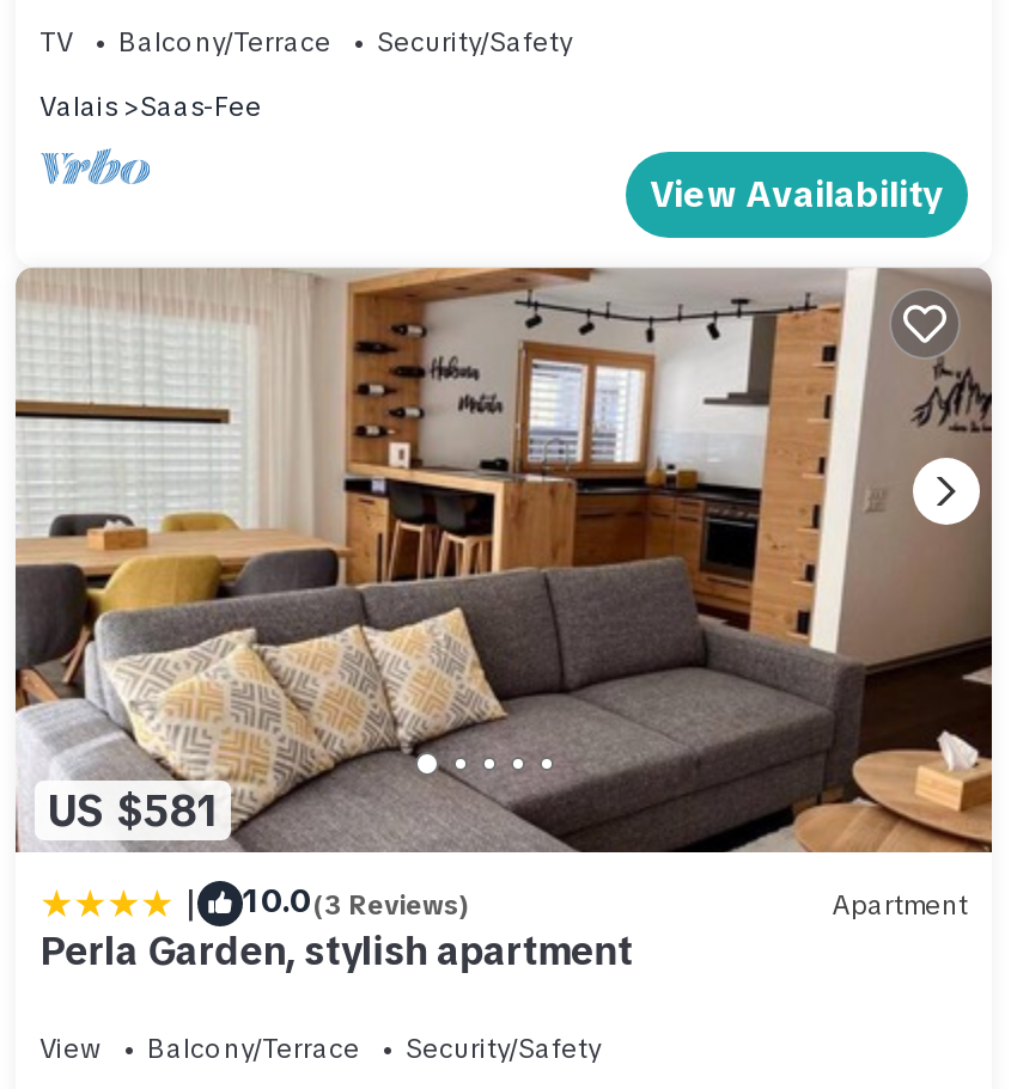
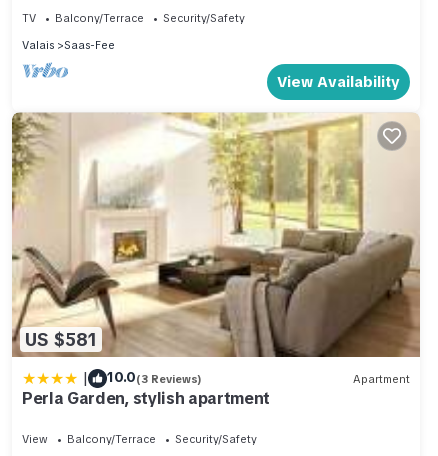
[13,267,994,852] [image] -> [11,112,421,358] [image]

